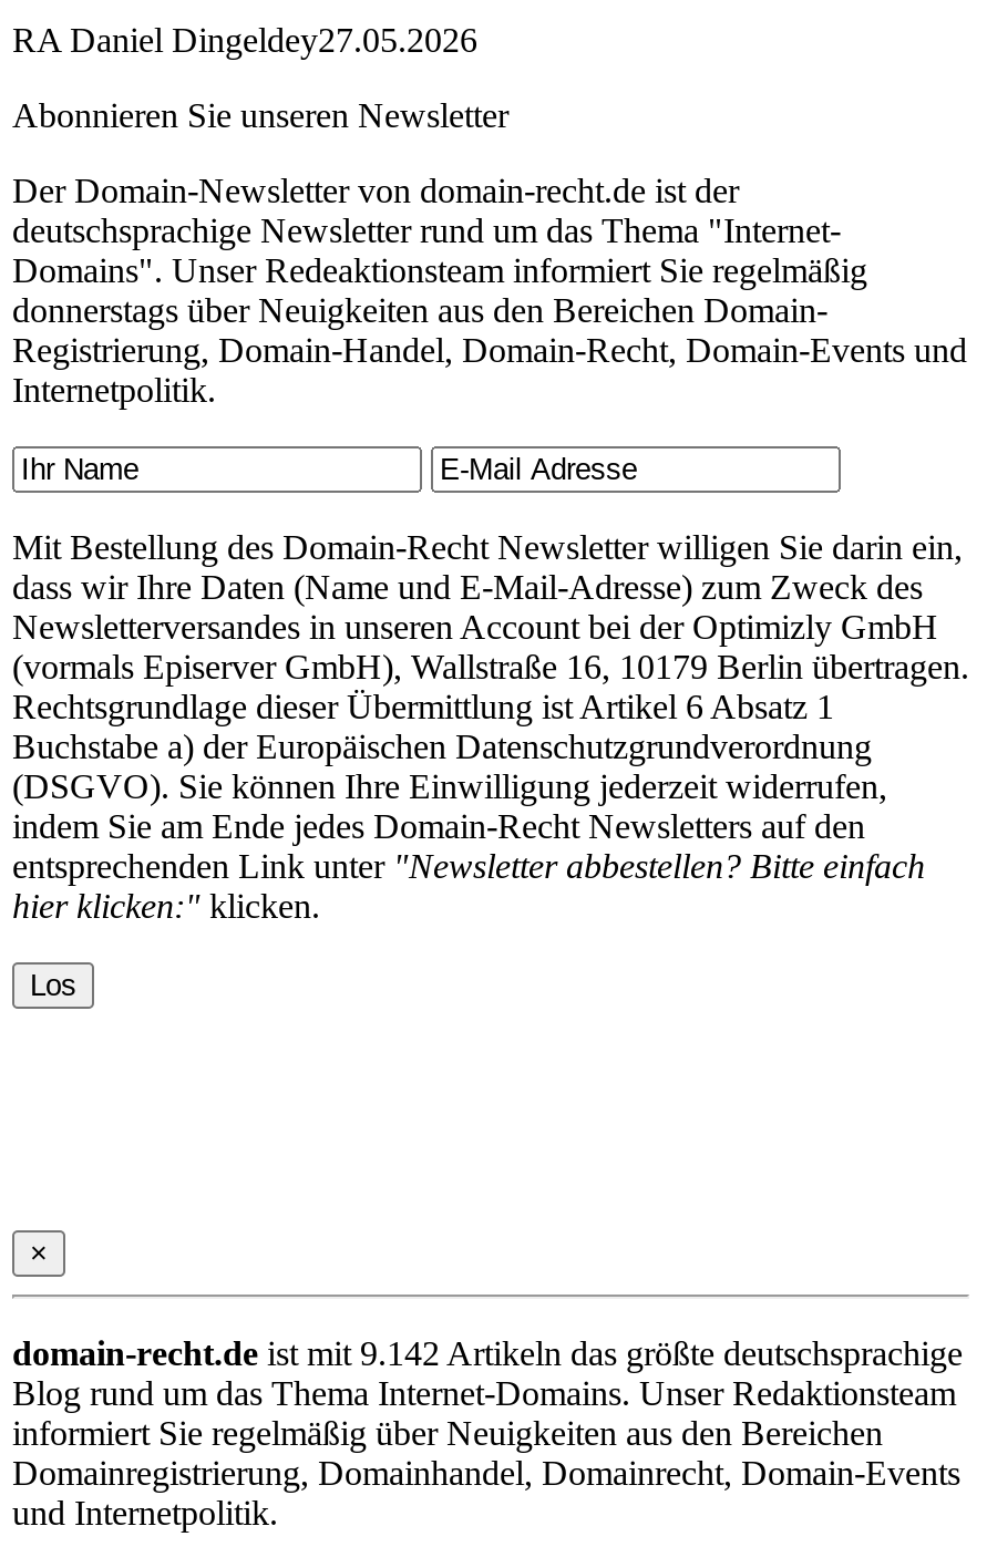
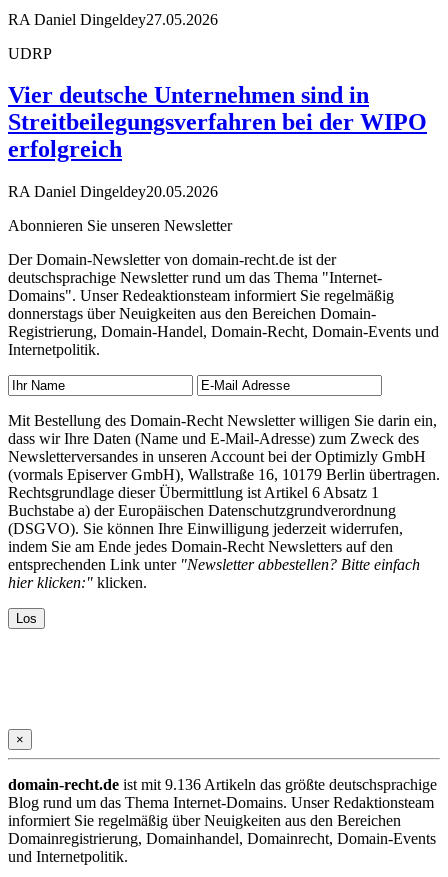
none -> [8,45,427,200] UDRP | Vier deutsche Unternehmen sind in | Streitbeilegungsverfahren bei der WIPO | erfolgreich | RA Daniel Dingeldey20.05.2026
[12,1336,963,1373] domain-recht.de ist mit 9.142 Artikeln das größte deutschsprachige -> [8,776,437,793] domain-recht.de ist mit 9.136 Artikeln das größte deutschsprachige

